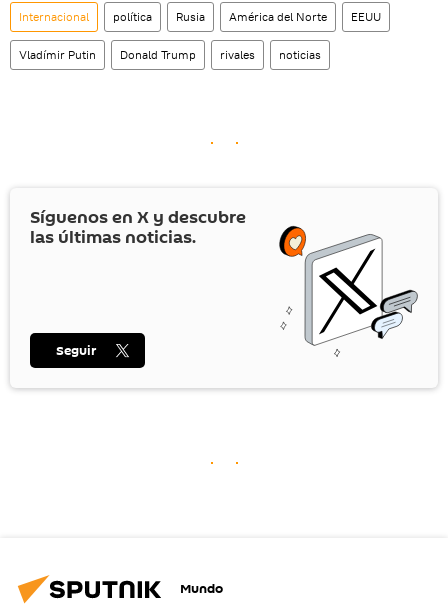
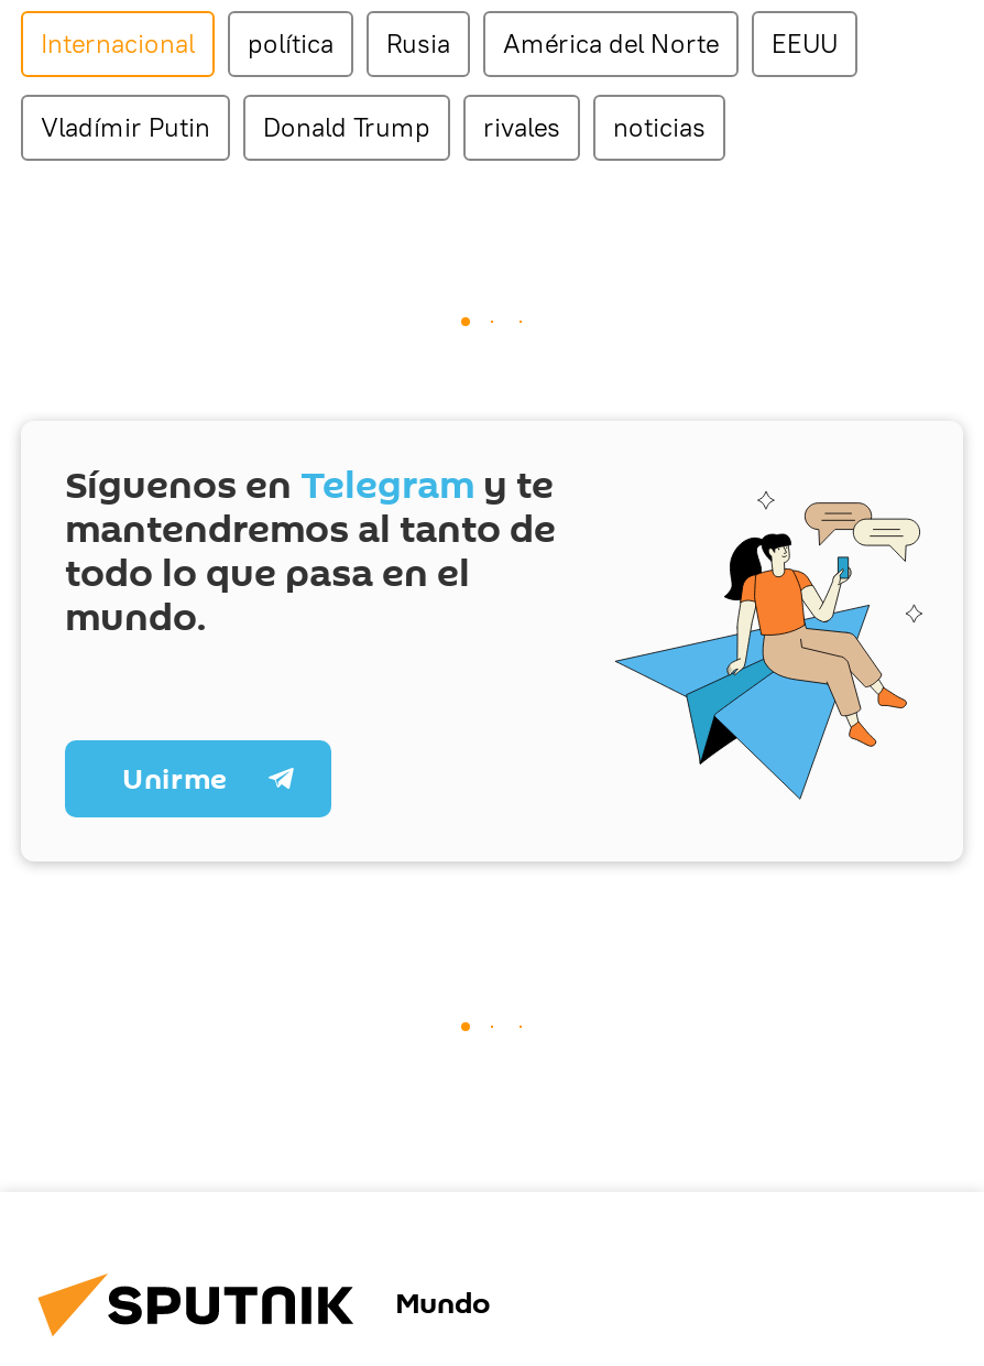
[30,205,419,359] [image] | Síguenos en X y descubre | las últimas noticias. -> [65,458,923,800] [image] | Síguenos en Telegram y te | mantendremos al tanto de | todo lo que pasa en el | mundo.
[56,341,97,360] Seguir -> [122,757,226,799] Unirme

